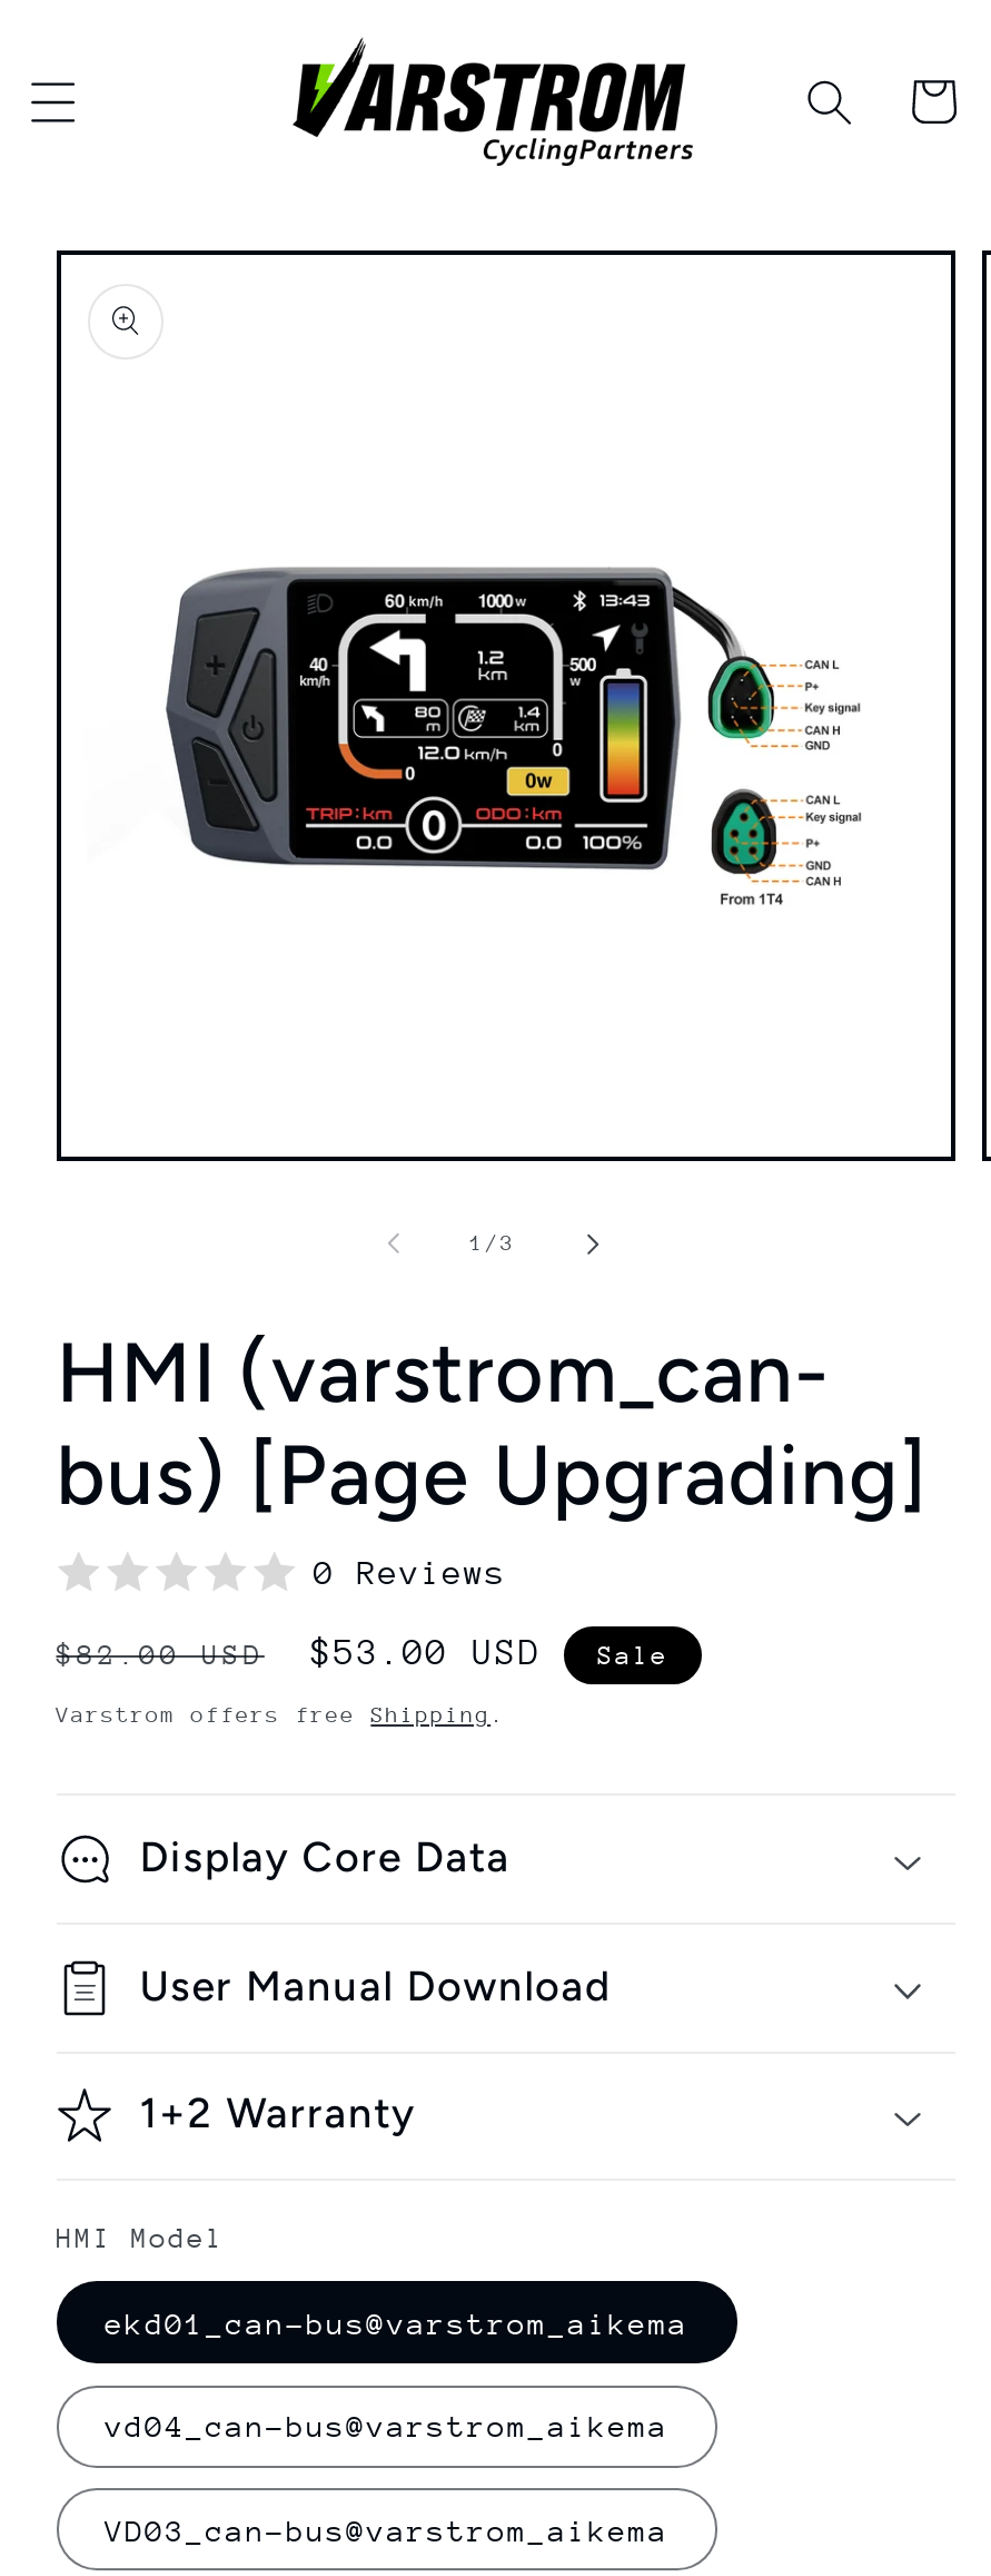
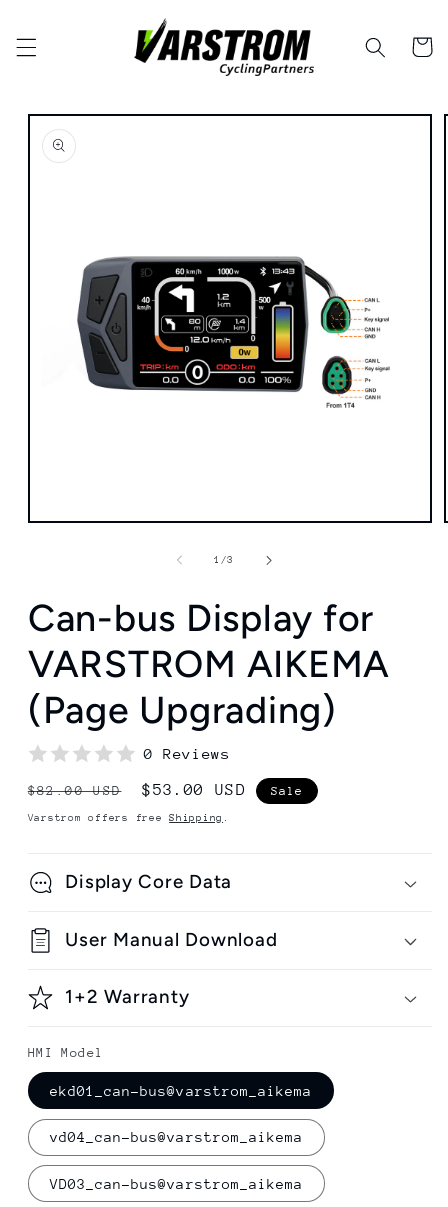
[56,1321,928,1523] HMI (varstrom_can- | bus) [Page Upgrading] -> [28,595,390,732] Can-bus Display for | VARSTROM AIKEMA | (Page Upgrading)

